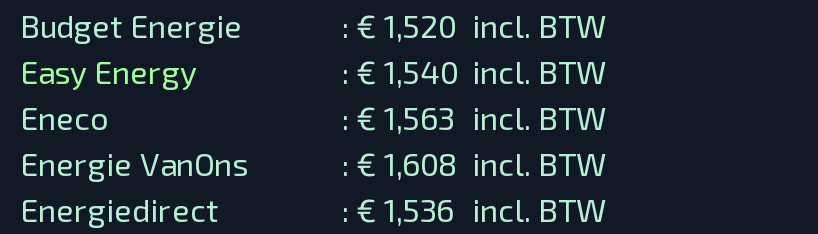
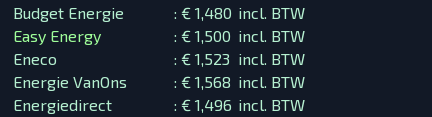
[342,6,606,44] : € 1,520 incl. BTW -> [174,3,305,22] : € 1,480 incl. BTW
[342,52,606,90] : € 1,540 incl. BTW -> [174,26,305,45] : € 1,500 incl. BTW
[342,98,606,136] : € 1,563 incl. BTW -> [174,49,305,68] : € 1,523 incl. BTW
[342,144,606,182] : € 1,608 incl. BTW -> [174,72,305,91] : € 1,568 incl. BTW
[342,190,606,228] : € 1,536 incl. BTW -> [174,95,305,114] : € 1,496 incl. BTW

